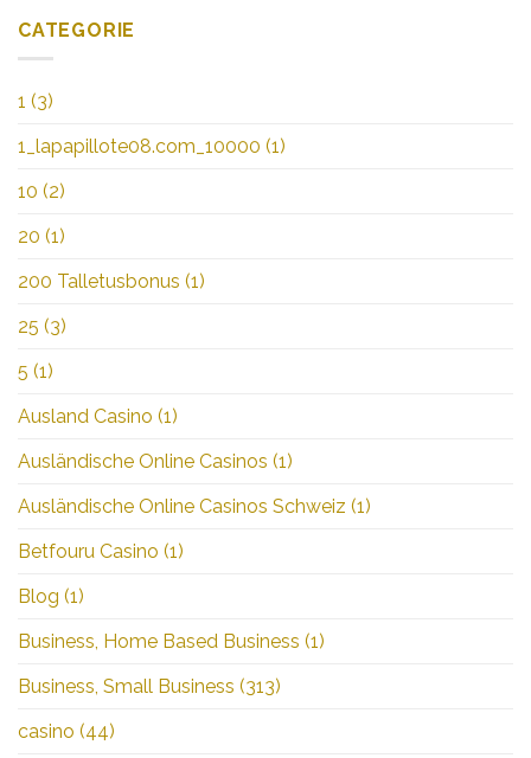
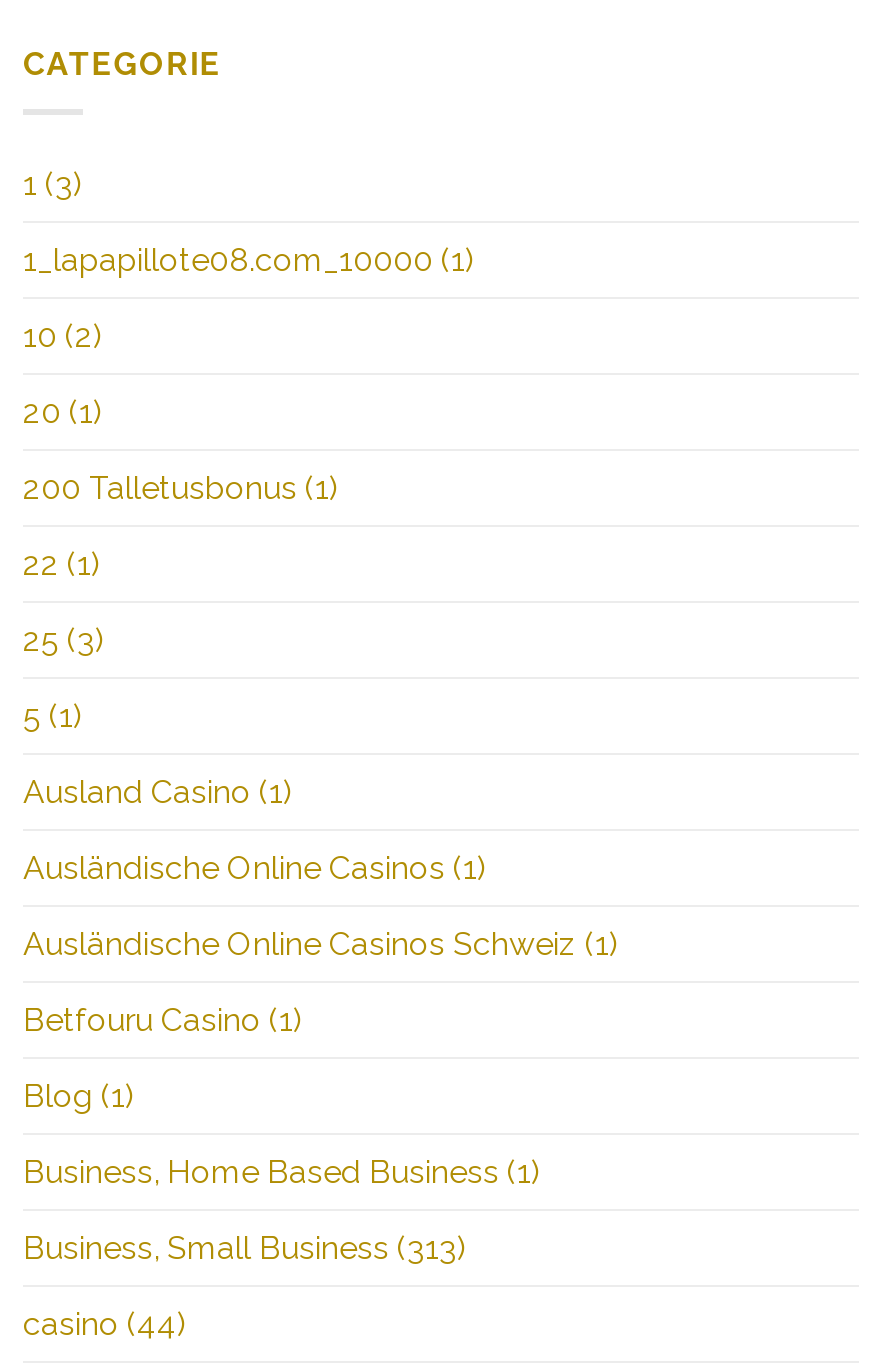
none -> [23,546,101,584] 22 (1)

